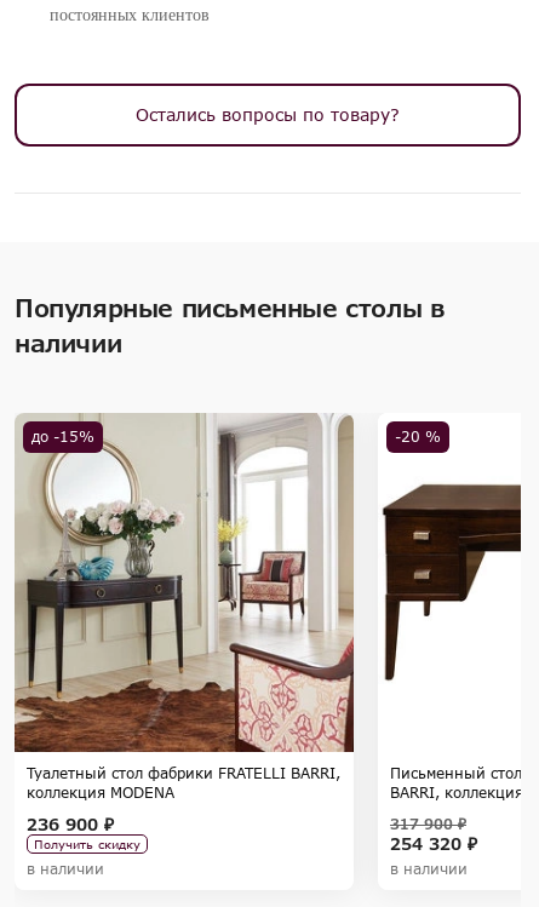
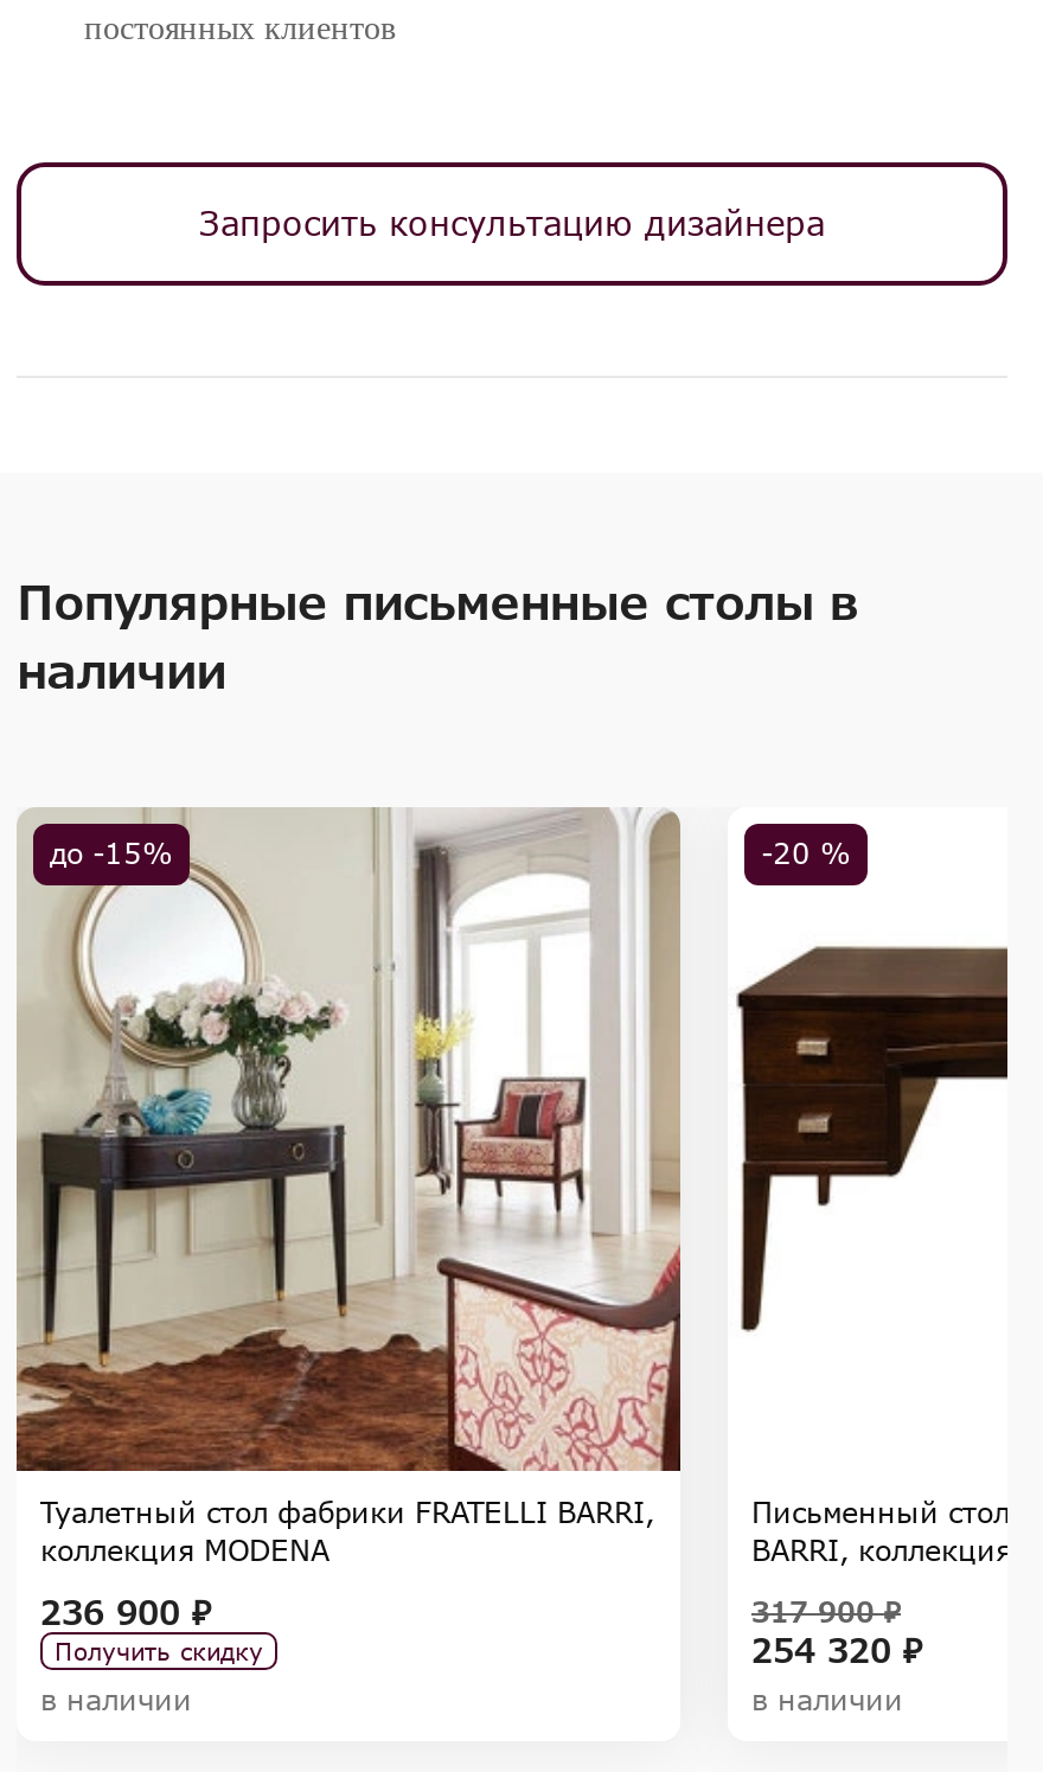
[136,104,400,125] Остались вопросы по товару? -> [199,203,825,243] Запросить консультацию дизайнера

